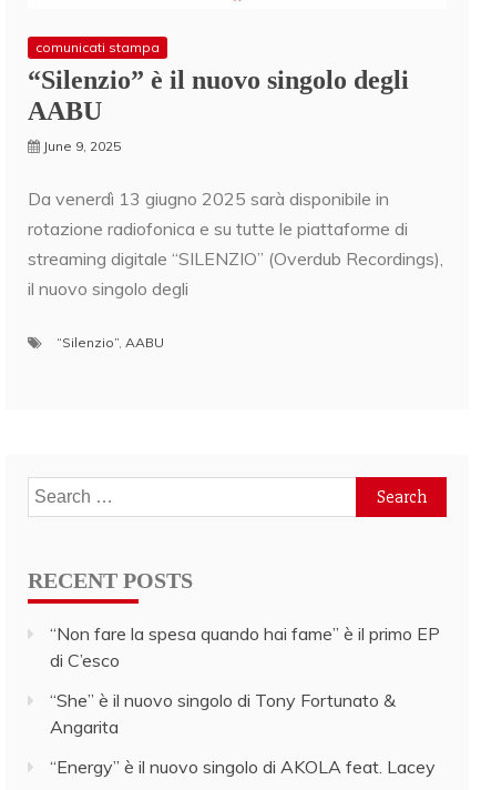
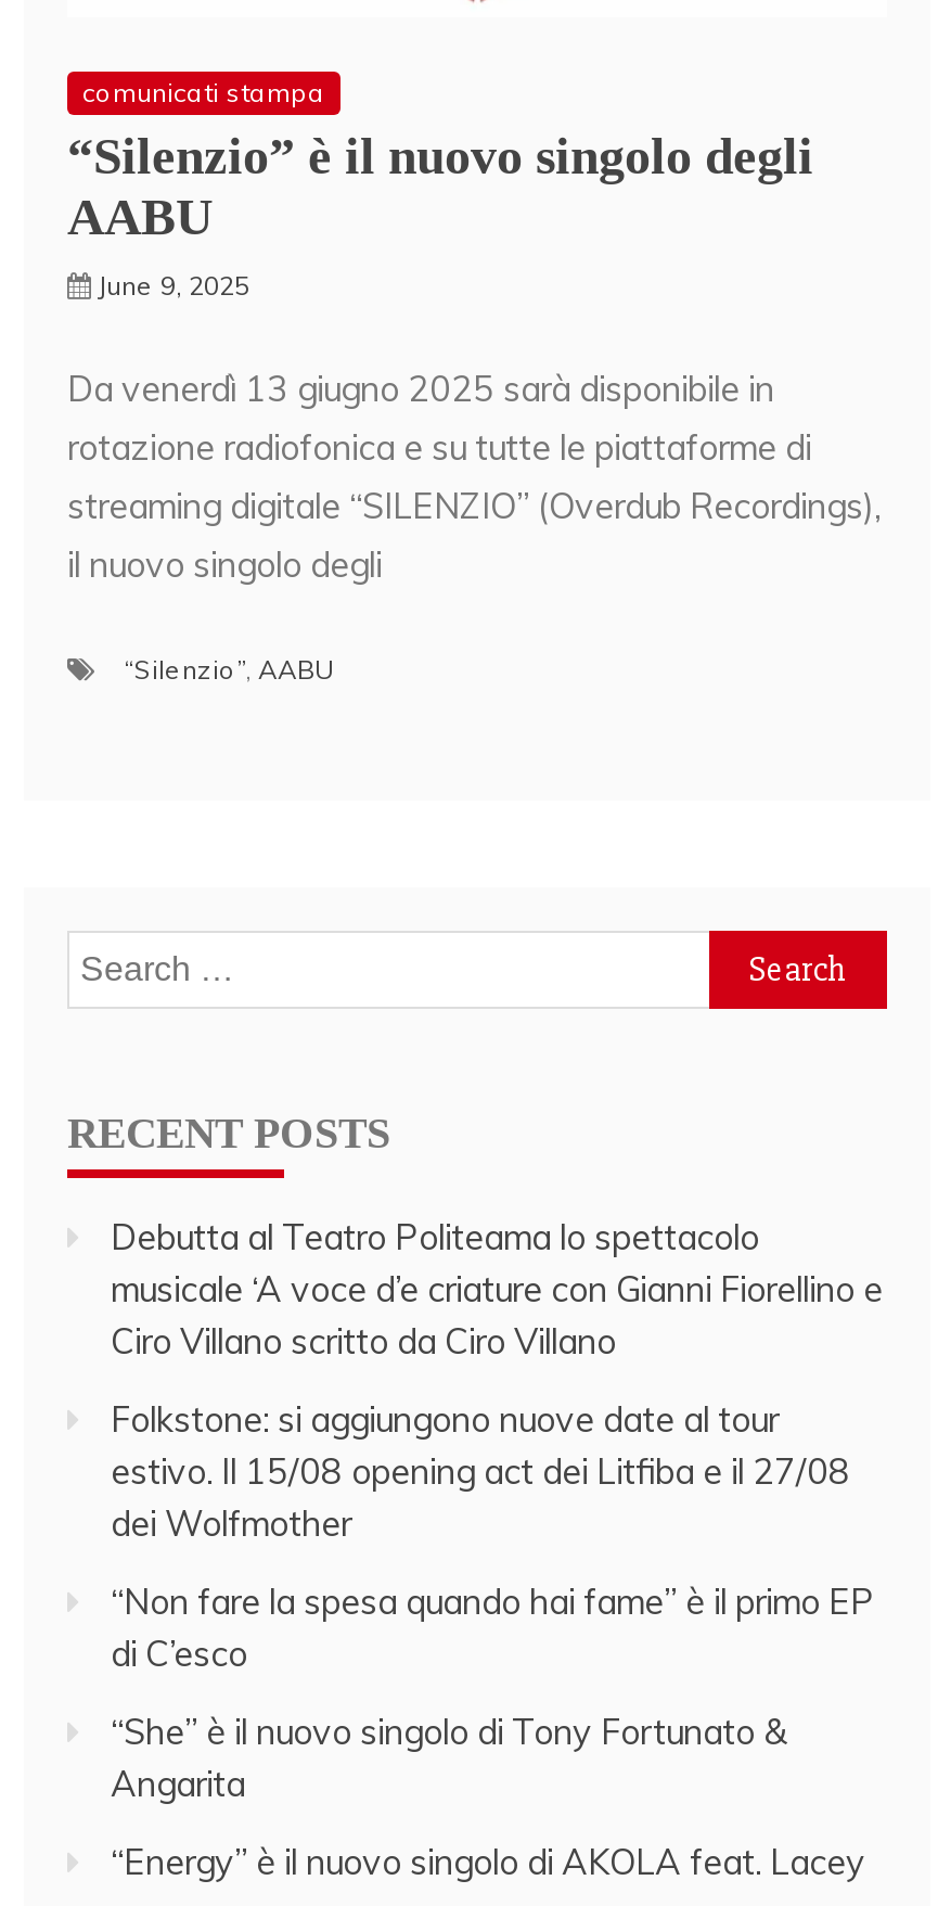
none -> [111,1215,883,1545] Debutta al Teatro Politeama lo spettacolo | musicale ‘A voce d’e criature con Gianni Fiorellino e | Ciro Villano scritto da Ciro Villano | Folkstone: si aggiungono nuove date al tour | estivo. Il 15/08 opening act dei Litfiba e il 27/08 | dei Wolfmother

